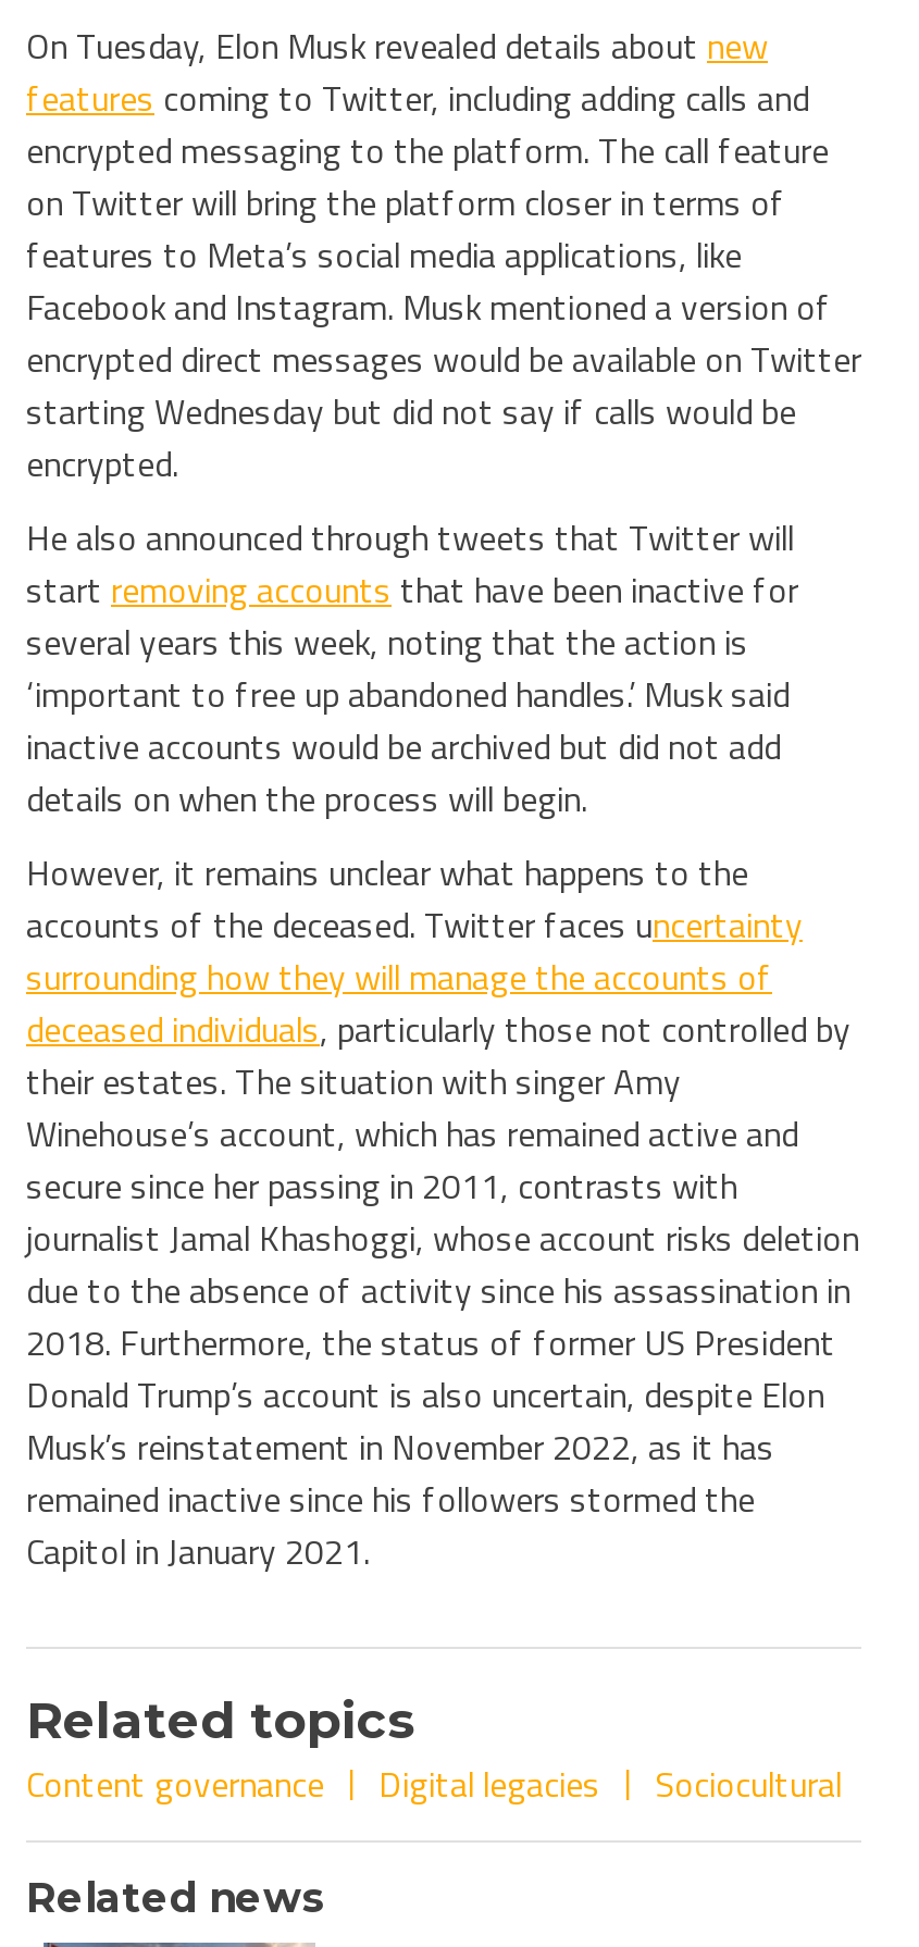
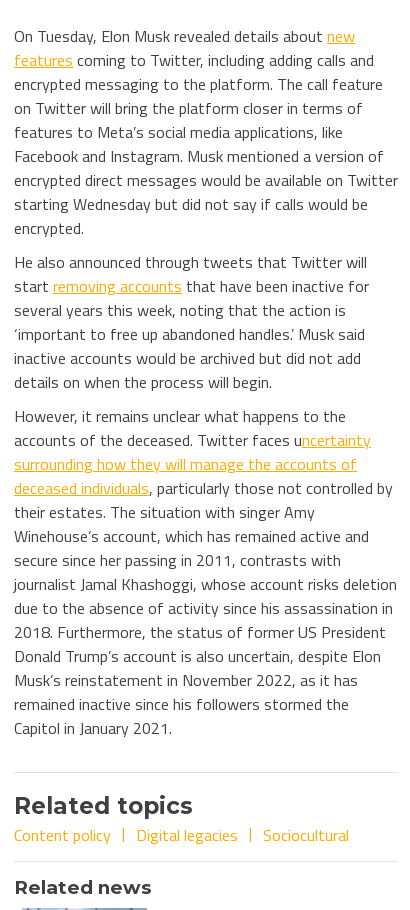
[26,1758,324,1810] Content governance -> [14,823,111,847] Content policy

